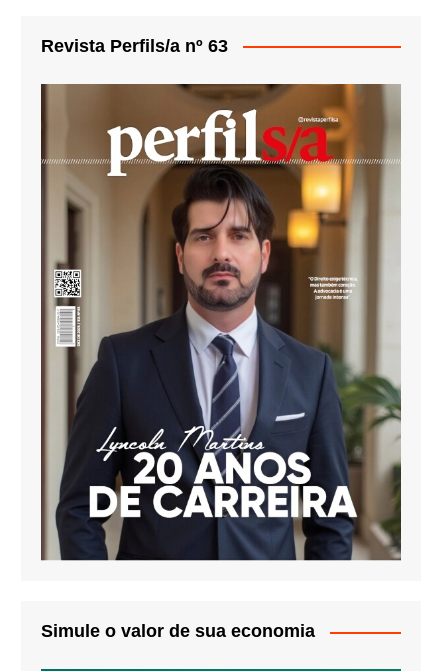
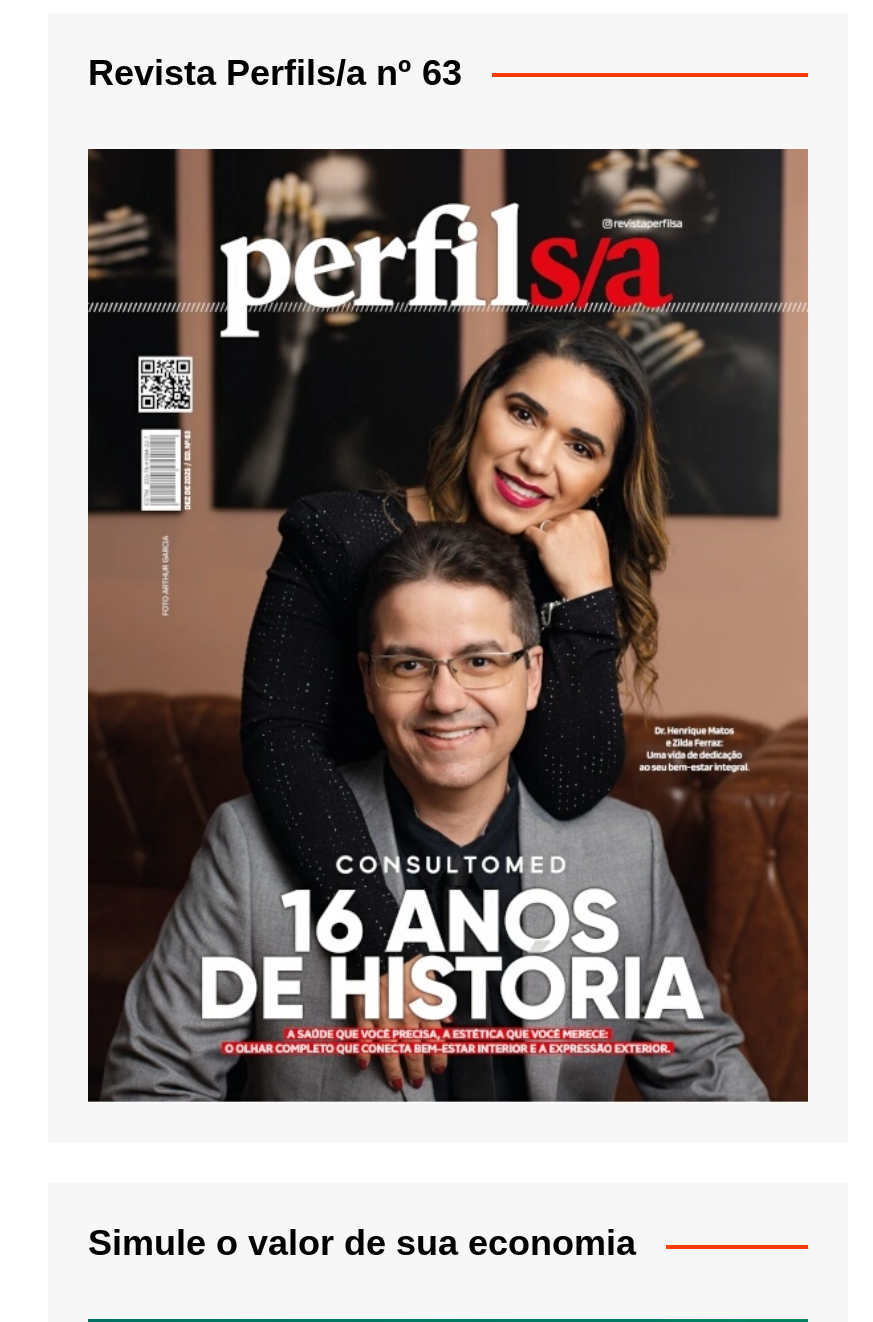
[41,83,401,561] [image] -> [88,148,808,1104] [image]

